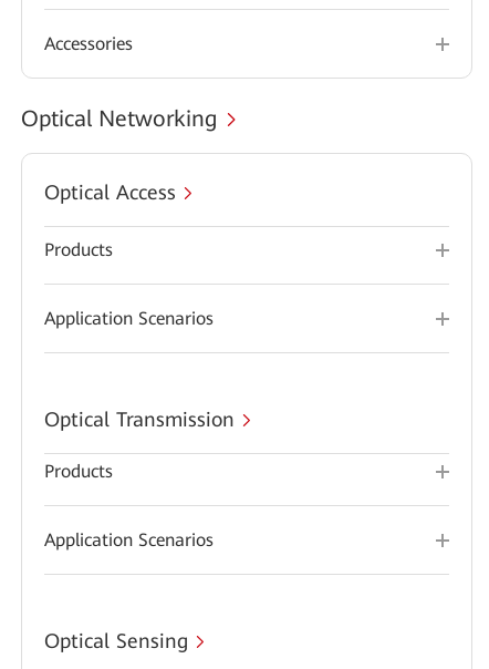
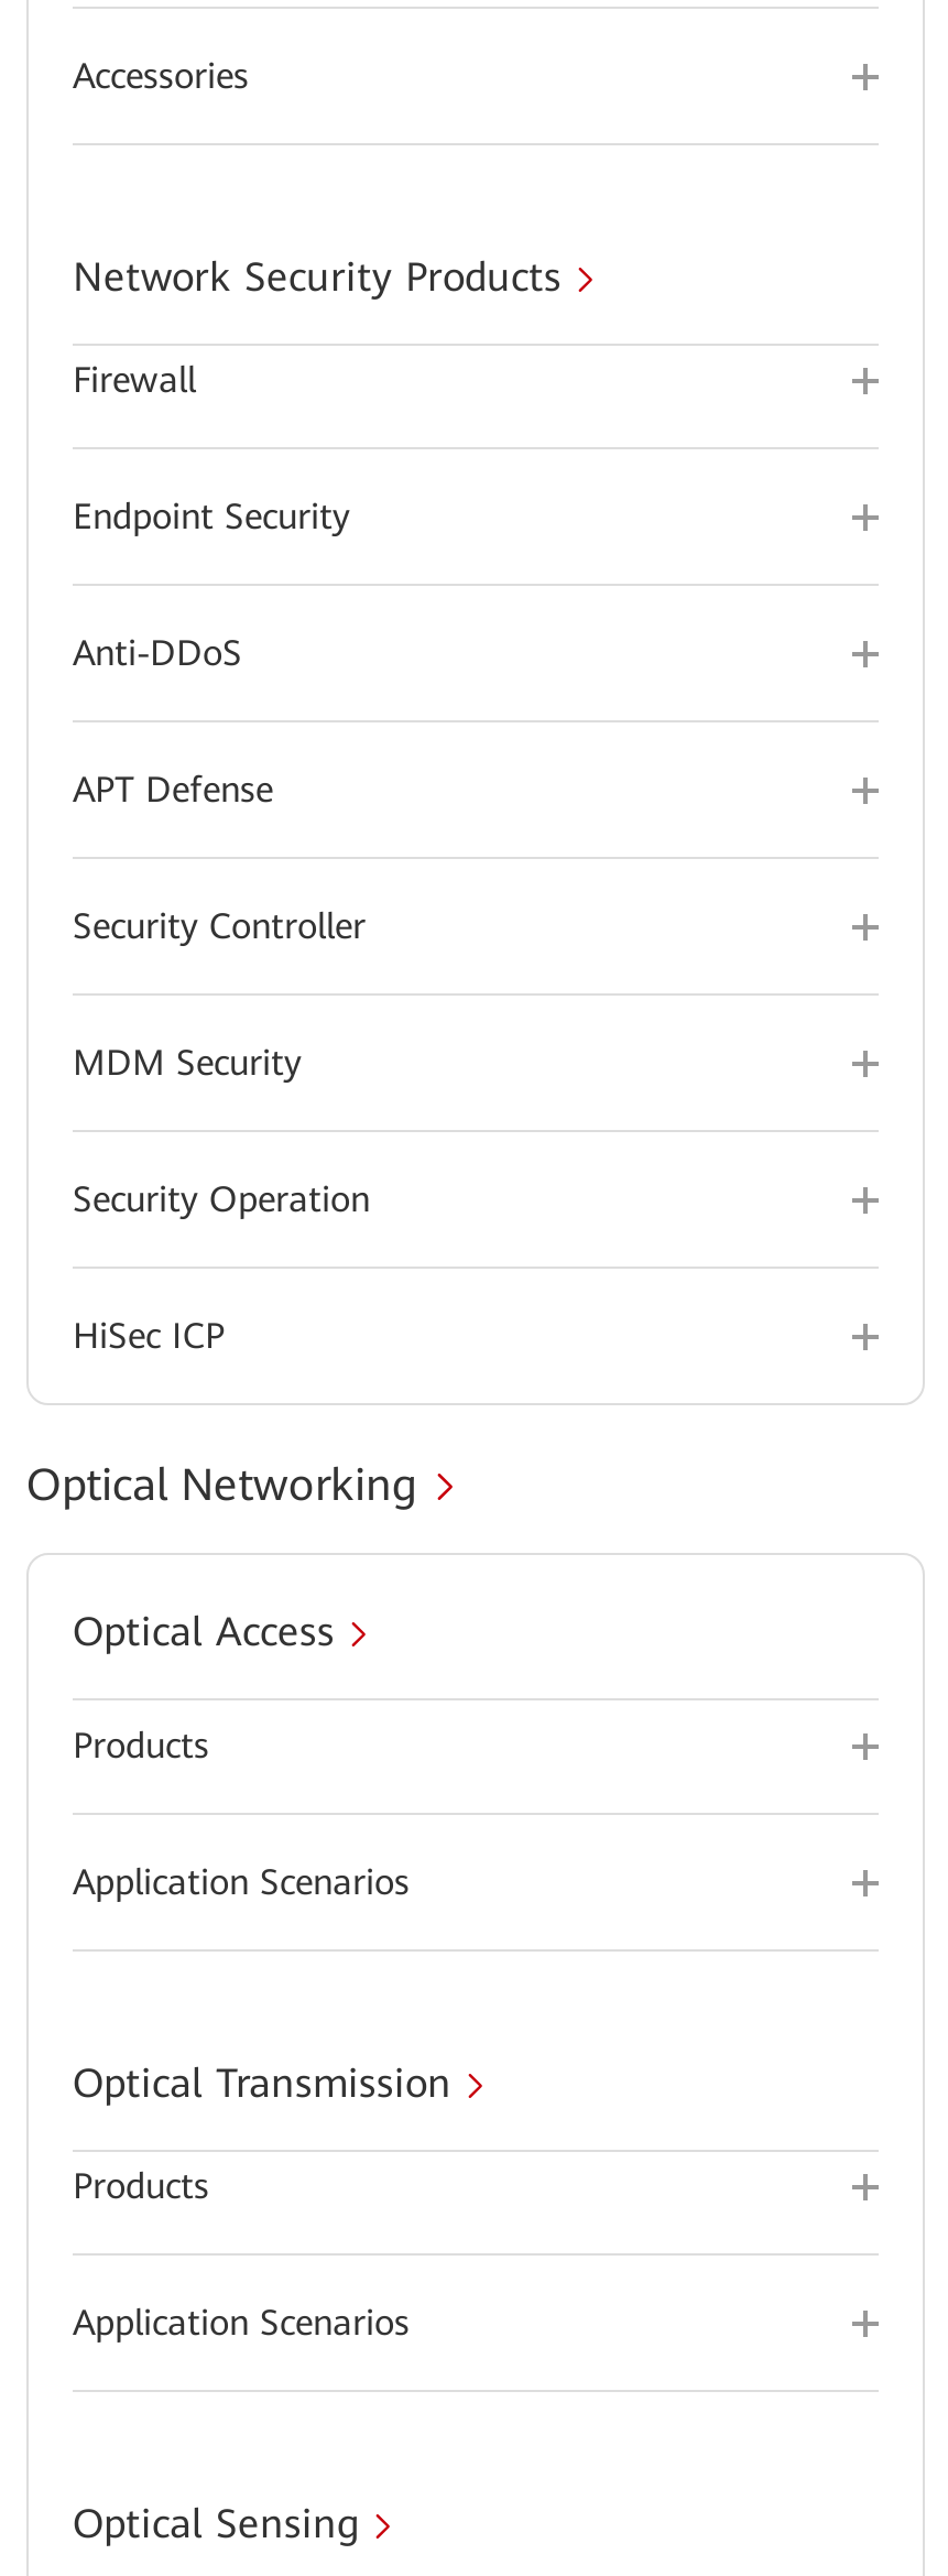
none -> [73,253,562,1357] Network Security Products | Firewall | Endpoint Security | Anti-DDoS | APT Defense | Security Controller | MDM Security | Security Operation | HiSec ICP

